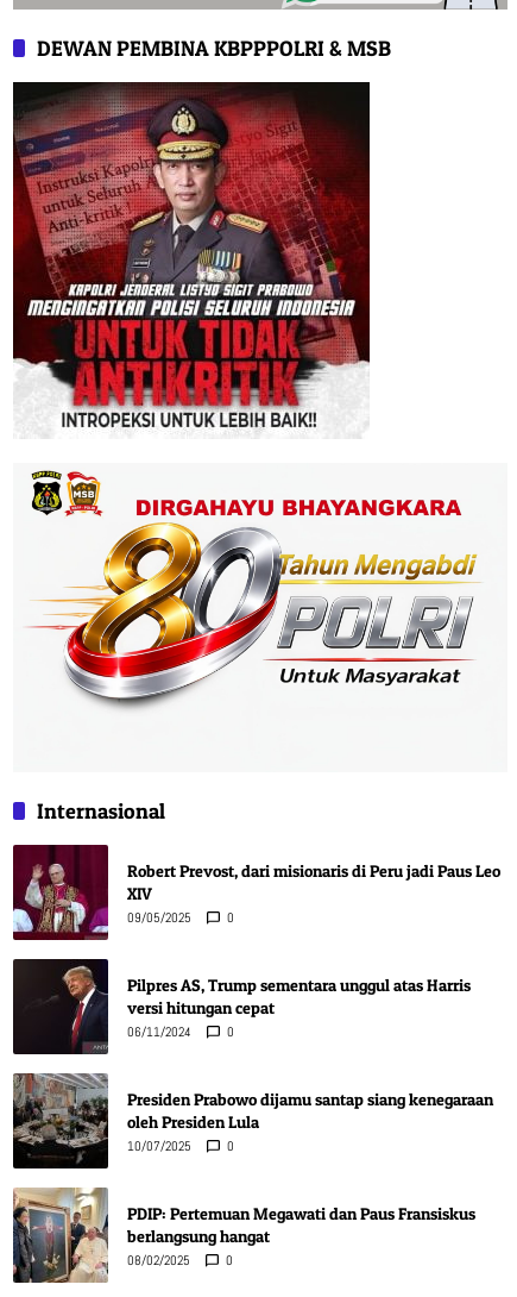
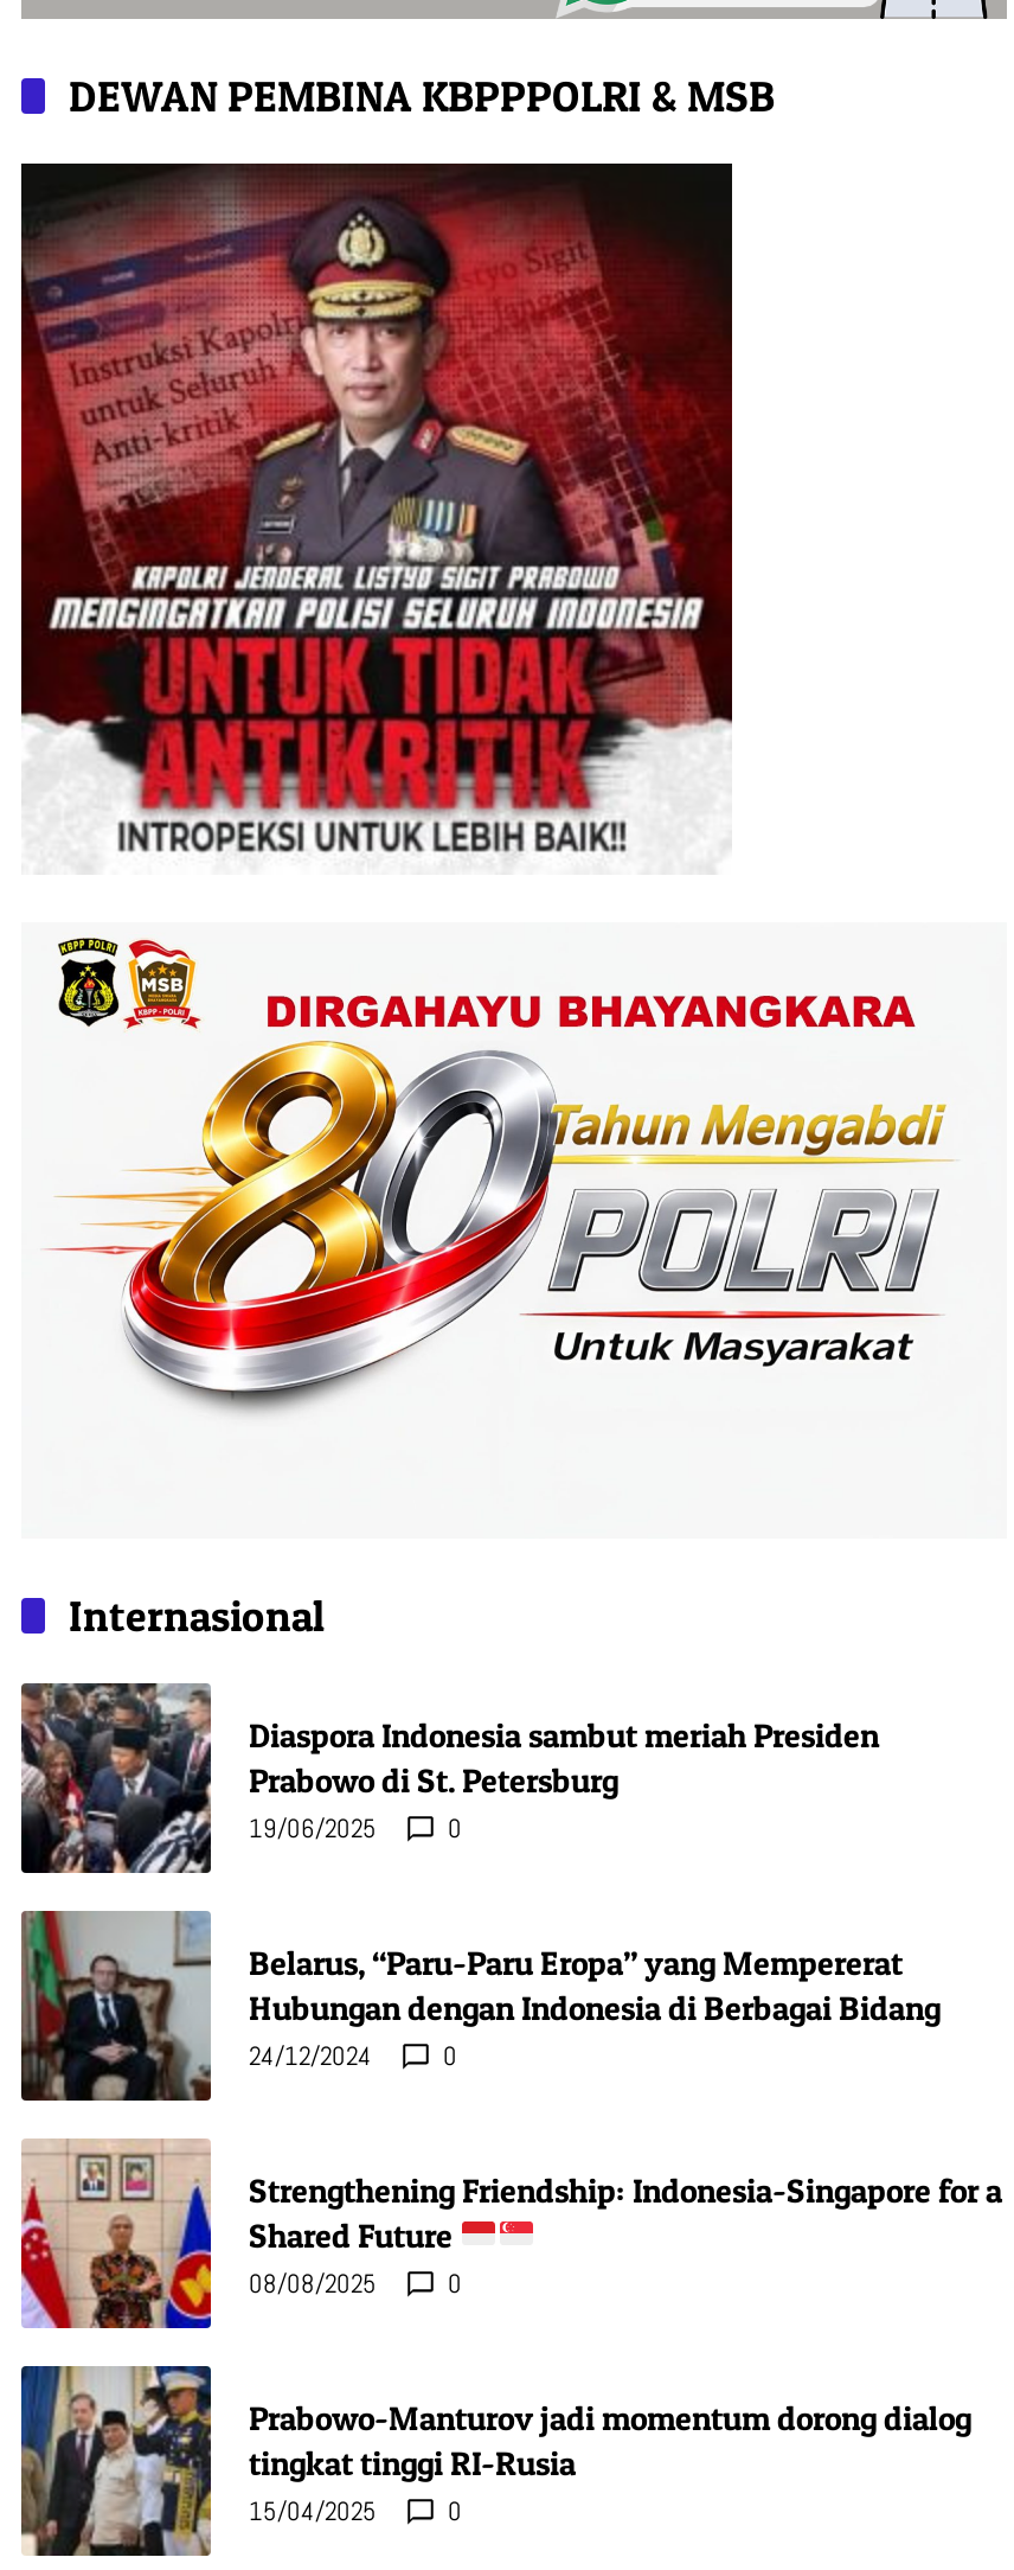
[12,844,500,941] [image] | Robert Prevost, dari misionaris di Peru jadi Paus Leo | XIV | 09/05/2025 -> [19,1681,879,1875] [image] | Diaspora Indonesia sambut meriah Presiden | Prabowo di St. Petersburg | 19/06/2025
[14,958,471,1055] [image] | Pilpres AS, Trump sementara unggul atas Harris | versi hitungan cepat | 06/11/2024 -> [19,1909,941,2103] [image] | Belarus, “Paru-Paru Eropa” yang Mempererat | Hubungan dengan Indonesia di Berbagai Bidang | 24/12/2024
[12,1073,493,1170] [image] | Presiden Prabowo dijamu santap siang kenegaraan | oleh Presiden Lula | 10/07/2025 -> [19,2141,1002,2331] [image] | Strengthening Friendship: Indonesia-Singapore for a | Shared Future | 08/08/2025
[12,1186,475,1284] [image] | PDIP: Pertemuan Megawati dan Paus Fransiskus | berlangsung hangat | 08/02/2025 -> [19,2364,971,2558] [image] | Prabowo-Manturov jadi momentum dorong dialog | tingkat tinggi RI-Rusia | 15/04/2025

